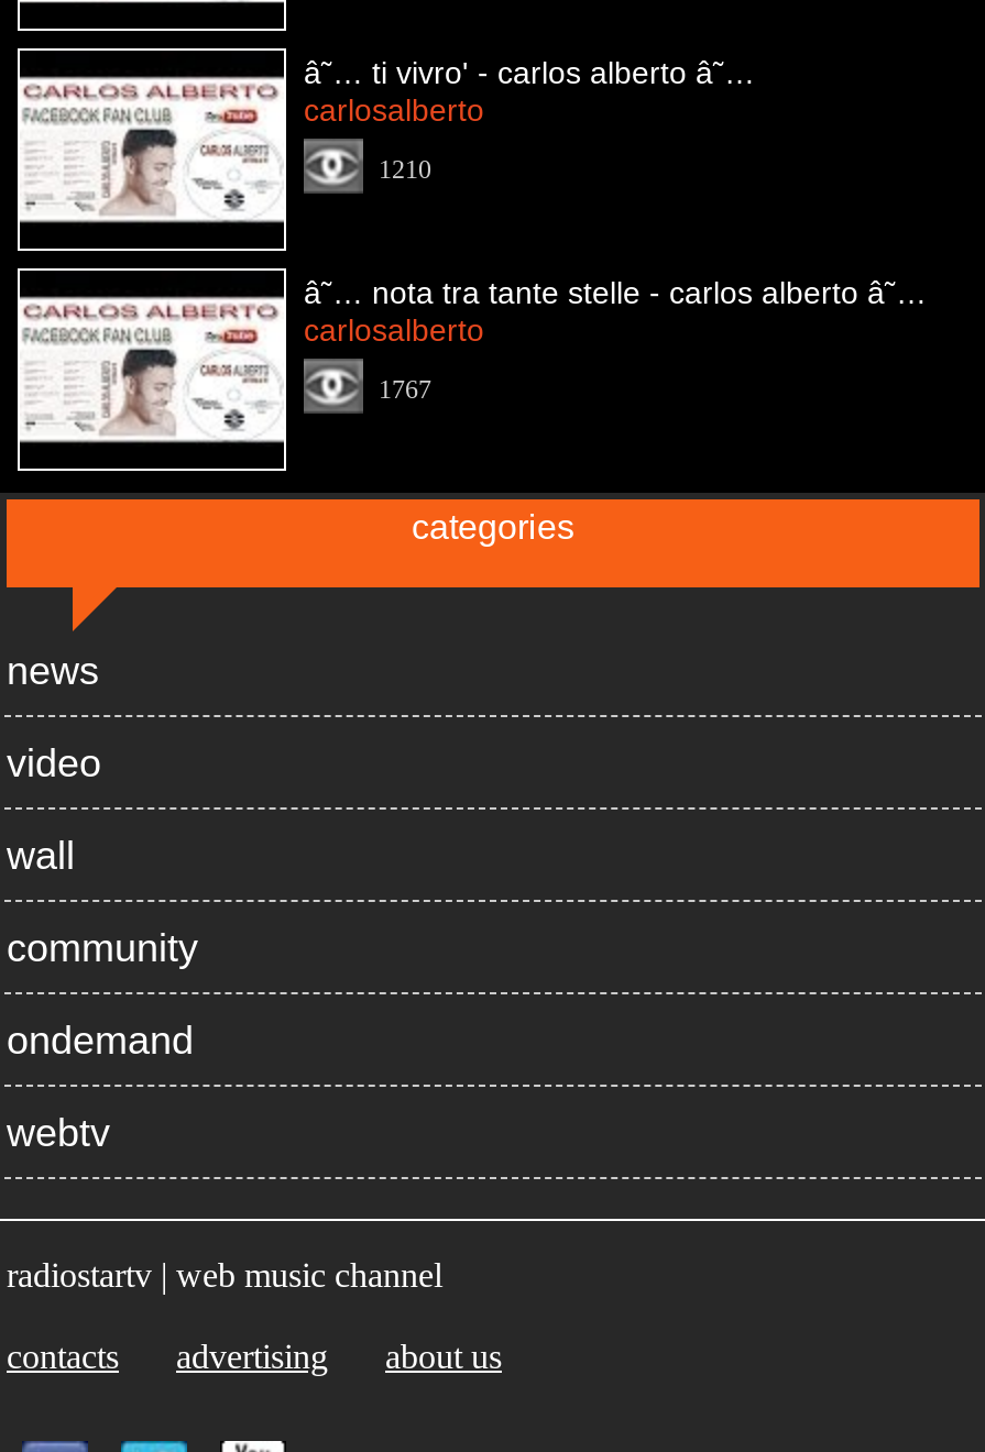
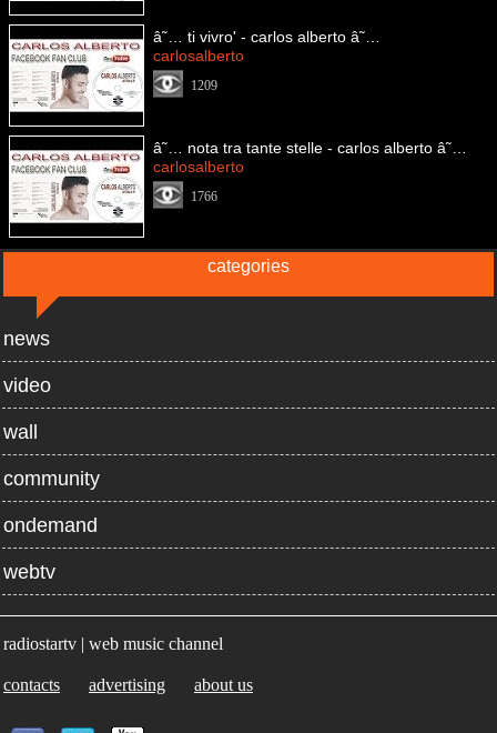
[379,154,431,185] 1210 -> [191,78,217,93] 1209
[379,374,431,405] 1767 -> [191,189,217,204] 1766

